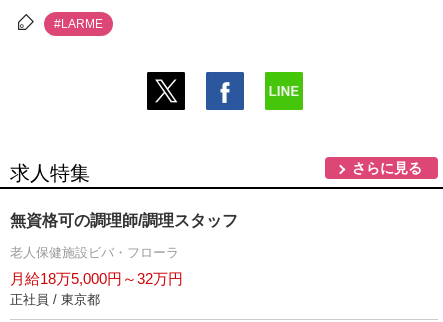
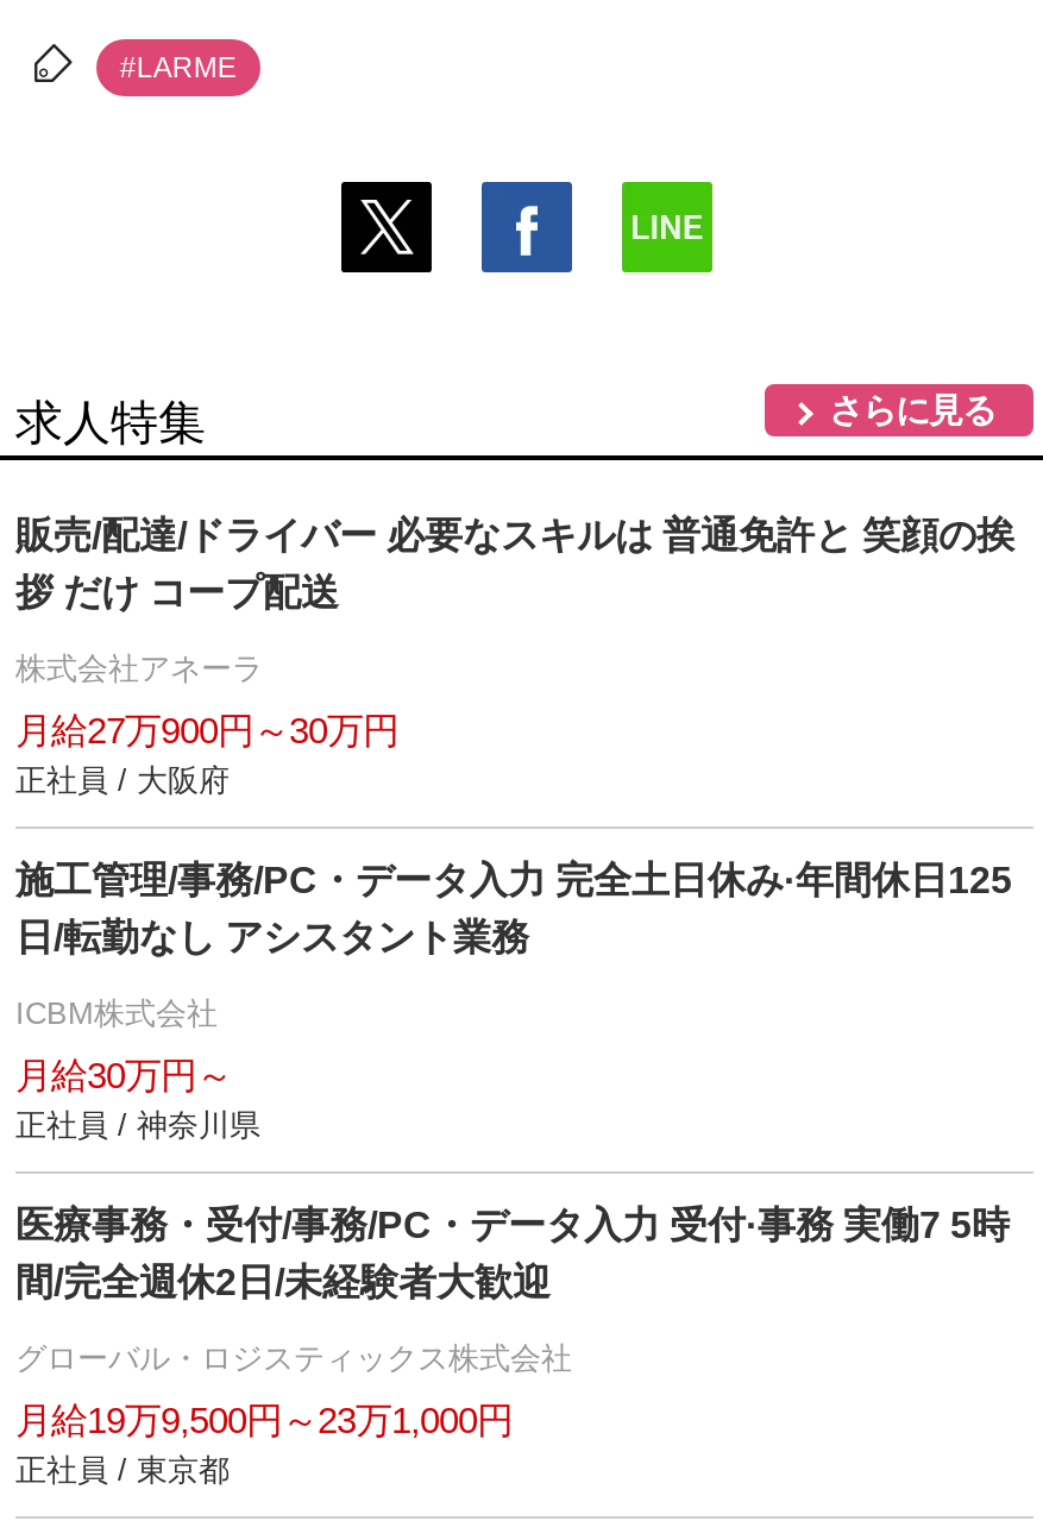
[10,212,238,287] 無資格可の調理師/調理スタッフ | 老人保健施設ビバ・フローラ | 月給18万5,000円～32万円 -> [15,516,1014,1441] 販売/配達/ドライバー 必要なスキルは 普通免許と 笑顔の挨 | 拶 だけ コープ配送 | 株式会社アネーラ | 月給27万900円～30万円 | 正社員 / 大阪府 | 施工管理/事務/PC・データ入力 完全土日休み·年間休日125 | 日/転勤なし アシスタント業務 | ICBM株式会社 | 月給30万円～ | 正社員 / 神奈川県 | 医療事務・受付/事務/PC・データ入力 受付·事務 実働7 5時 | 間/完全週休2日/未経験者大歓迎 | グローバル・ロジスティックス株式会社 | 月給19万9,500円～23万1,000円

